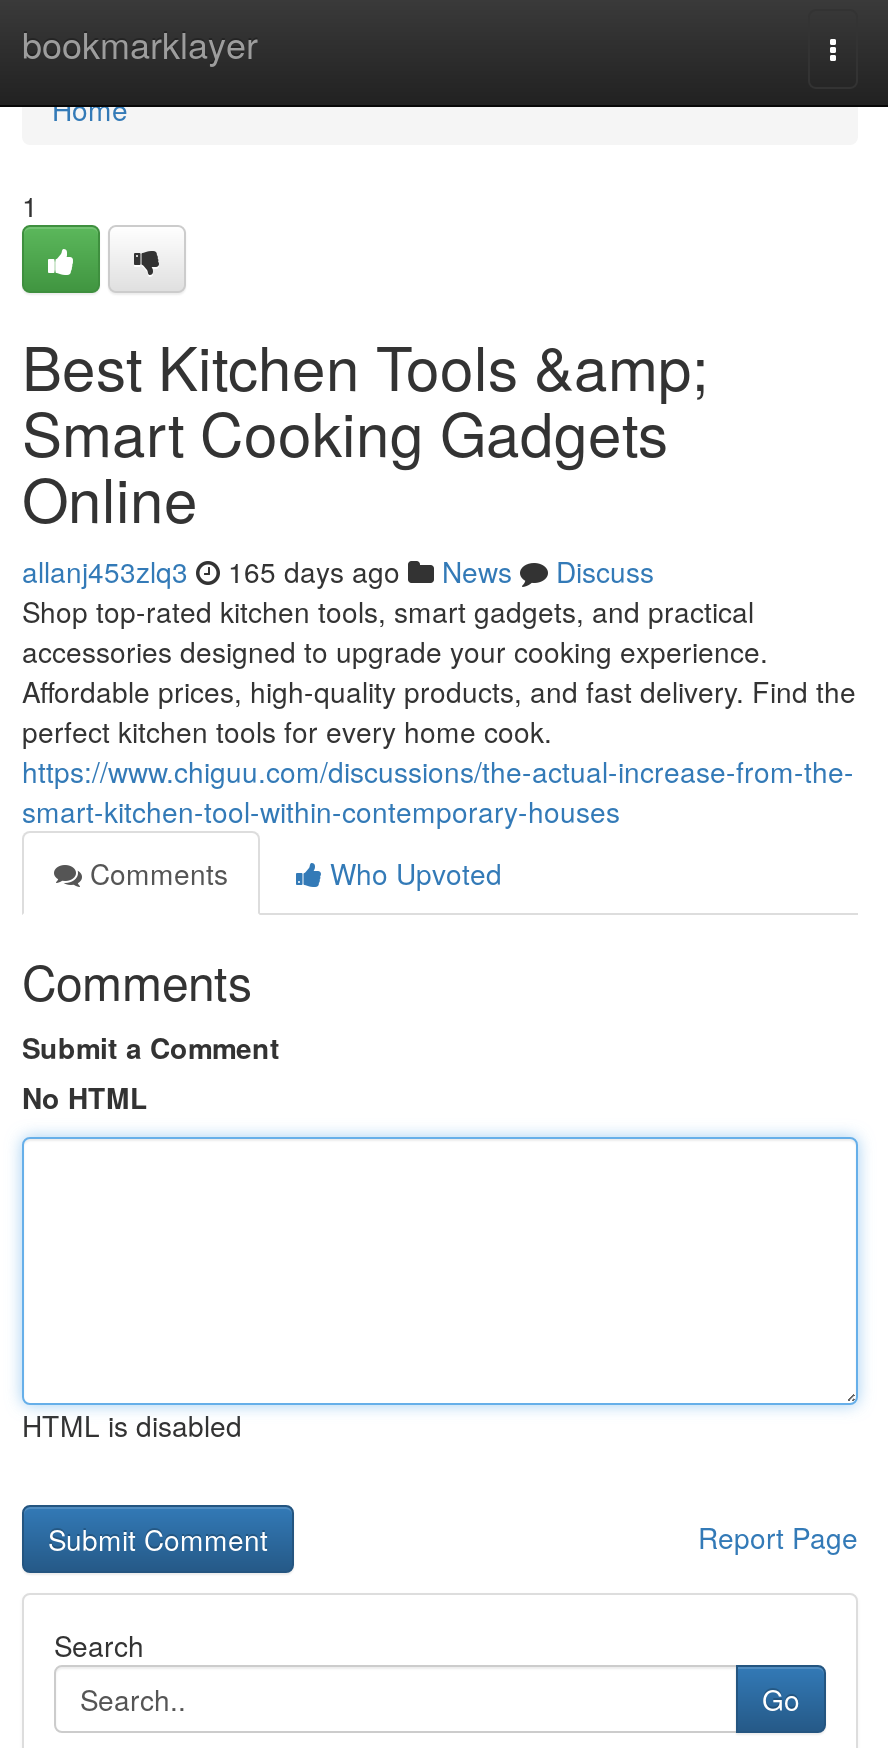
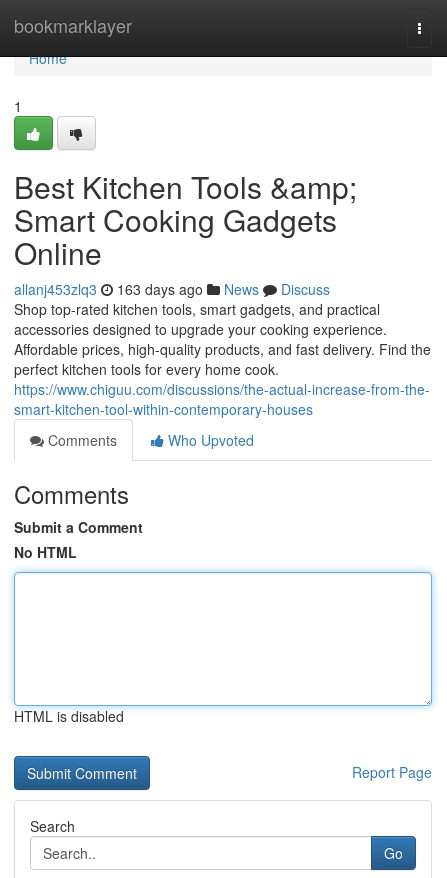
[22,551,654,591] allanj453zlq3 165 days ago News Discuss -> [14,279,330,299] allanj453zlq3 163 days ago News Discuss

